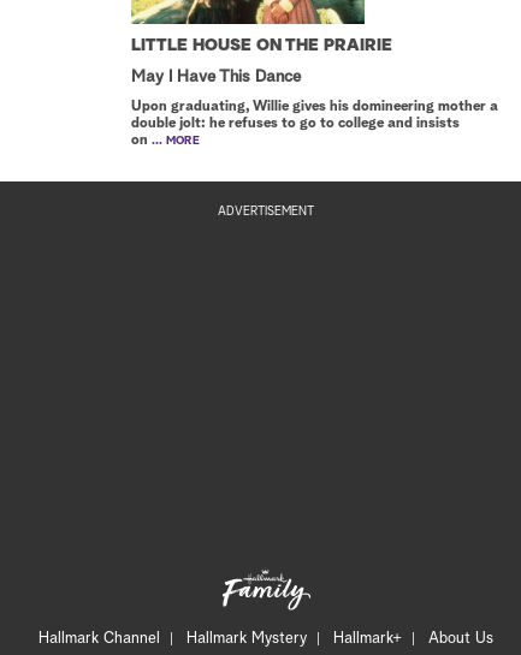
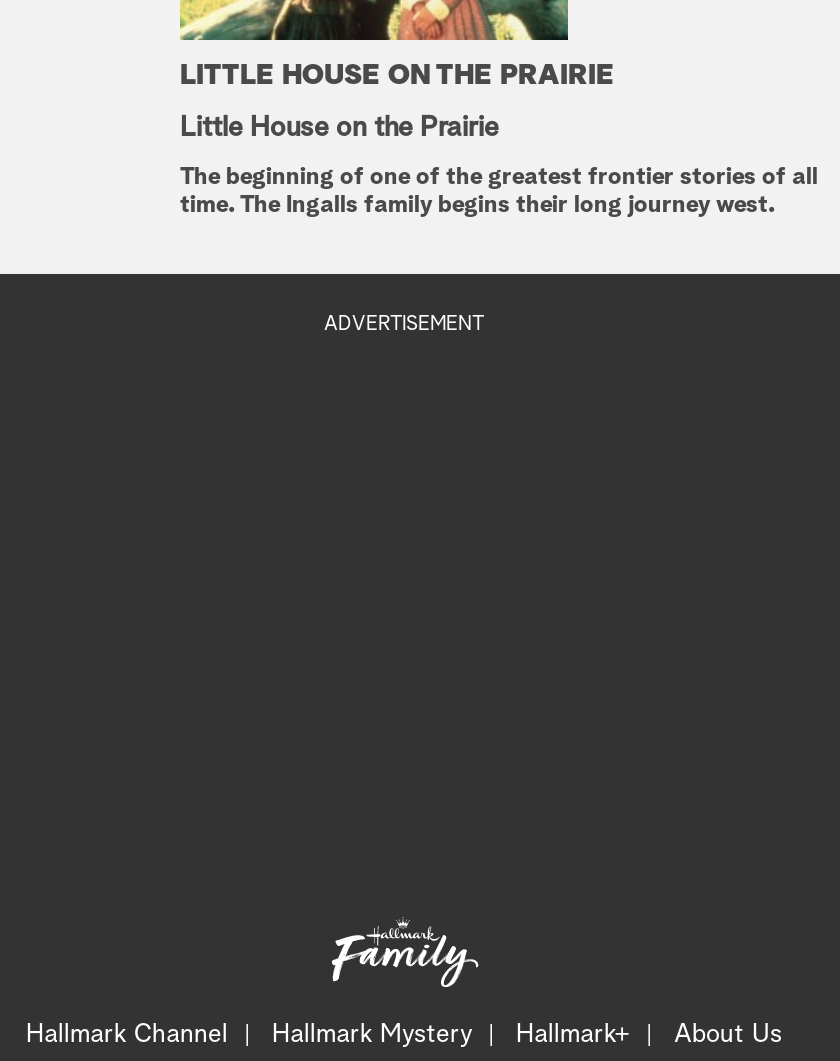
[131,69,301,86] May I Have This Dance -> [180,115,498,143] Little House on the Prairie
[131,100,498,148] Upon graduating, Willie gives his domineering mother a | double jolt: he refuses to go to college and insists | on ... MORE -> [180,167,818,219] The beginning of one of the greatest frontier stories of all | time. The Ingalls family begins their long journey west.

